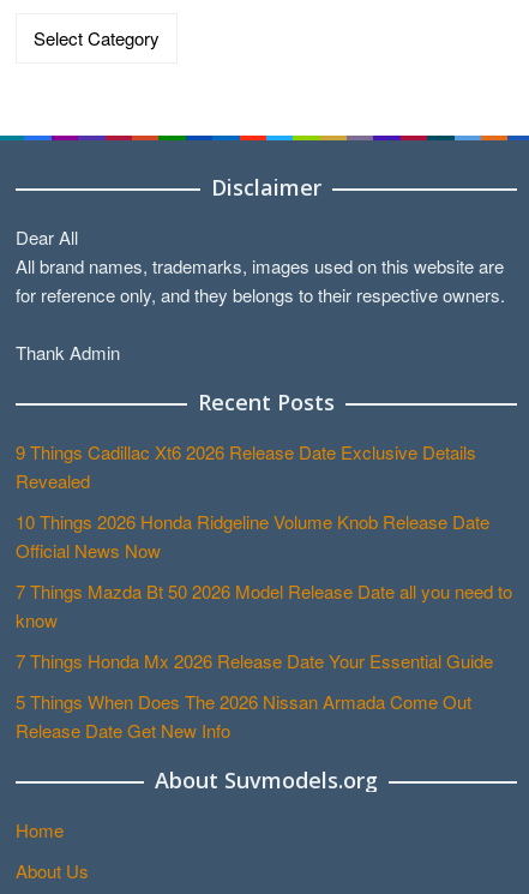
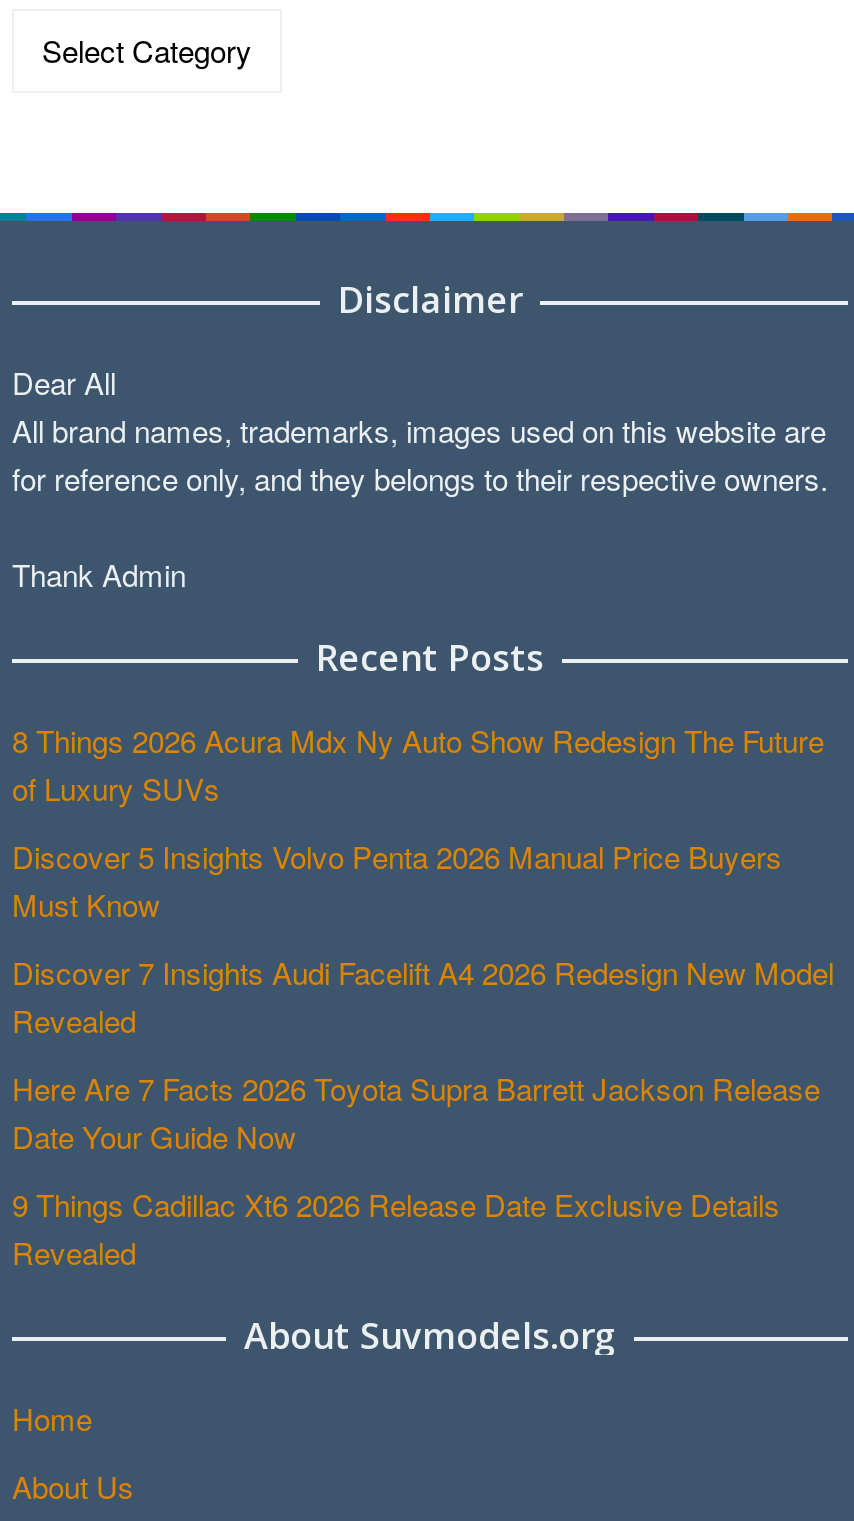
none -> [12,719,834,1157] 8 Things 2026 Acura Mdx Ny Auto Show Redesign The Future | of Luxury SUVs | Discover 5 Insights Volvo Penta 2026 Manual Price Buyers | Must Know | Discover 7 Insights Audi Facelift A4 2026 Redesign New Model | Revealed | Here Are 7 Facts 2026 Toyota Supra Barrett Jackson Release | Date Your Guide Now
moved [16,439,476,493] -> [12,1183,780,1273]: 9 Things Cadillac Xt6 2026 Release Date Exclusive Details | Revealed
[16,509,512,743] 10 Things 2026 Honda Ridgeline Volume Knob Release Date | Official News Now | 7 Things Mazda Bt 50 2026 Model Release Date all you need to | know | 7 Things Honda Mx 2026 Release Date Your Essential Guide | 5 Things When Does The 2026 Nissan Armada Come Out | Release Date Get New Info -> none

